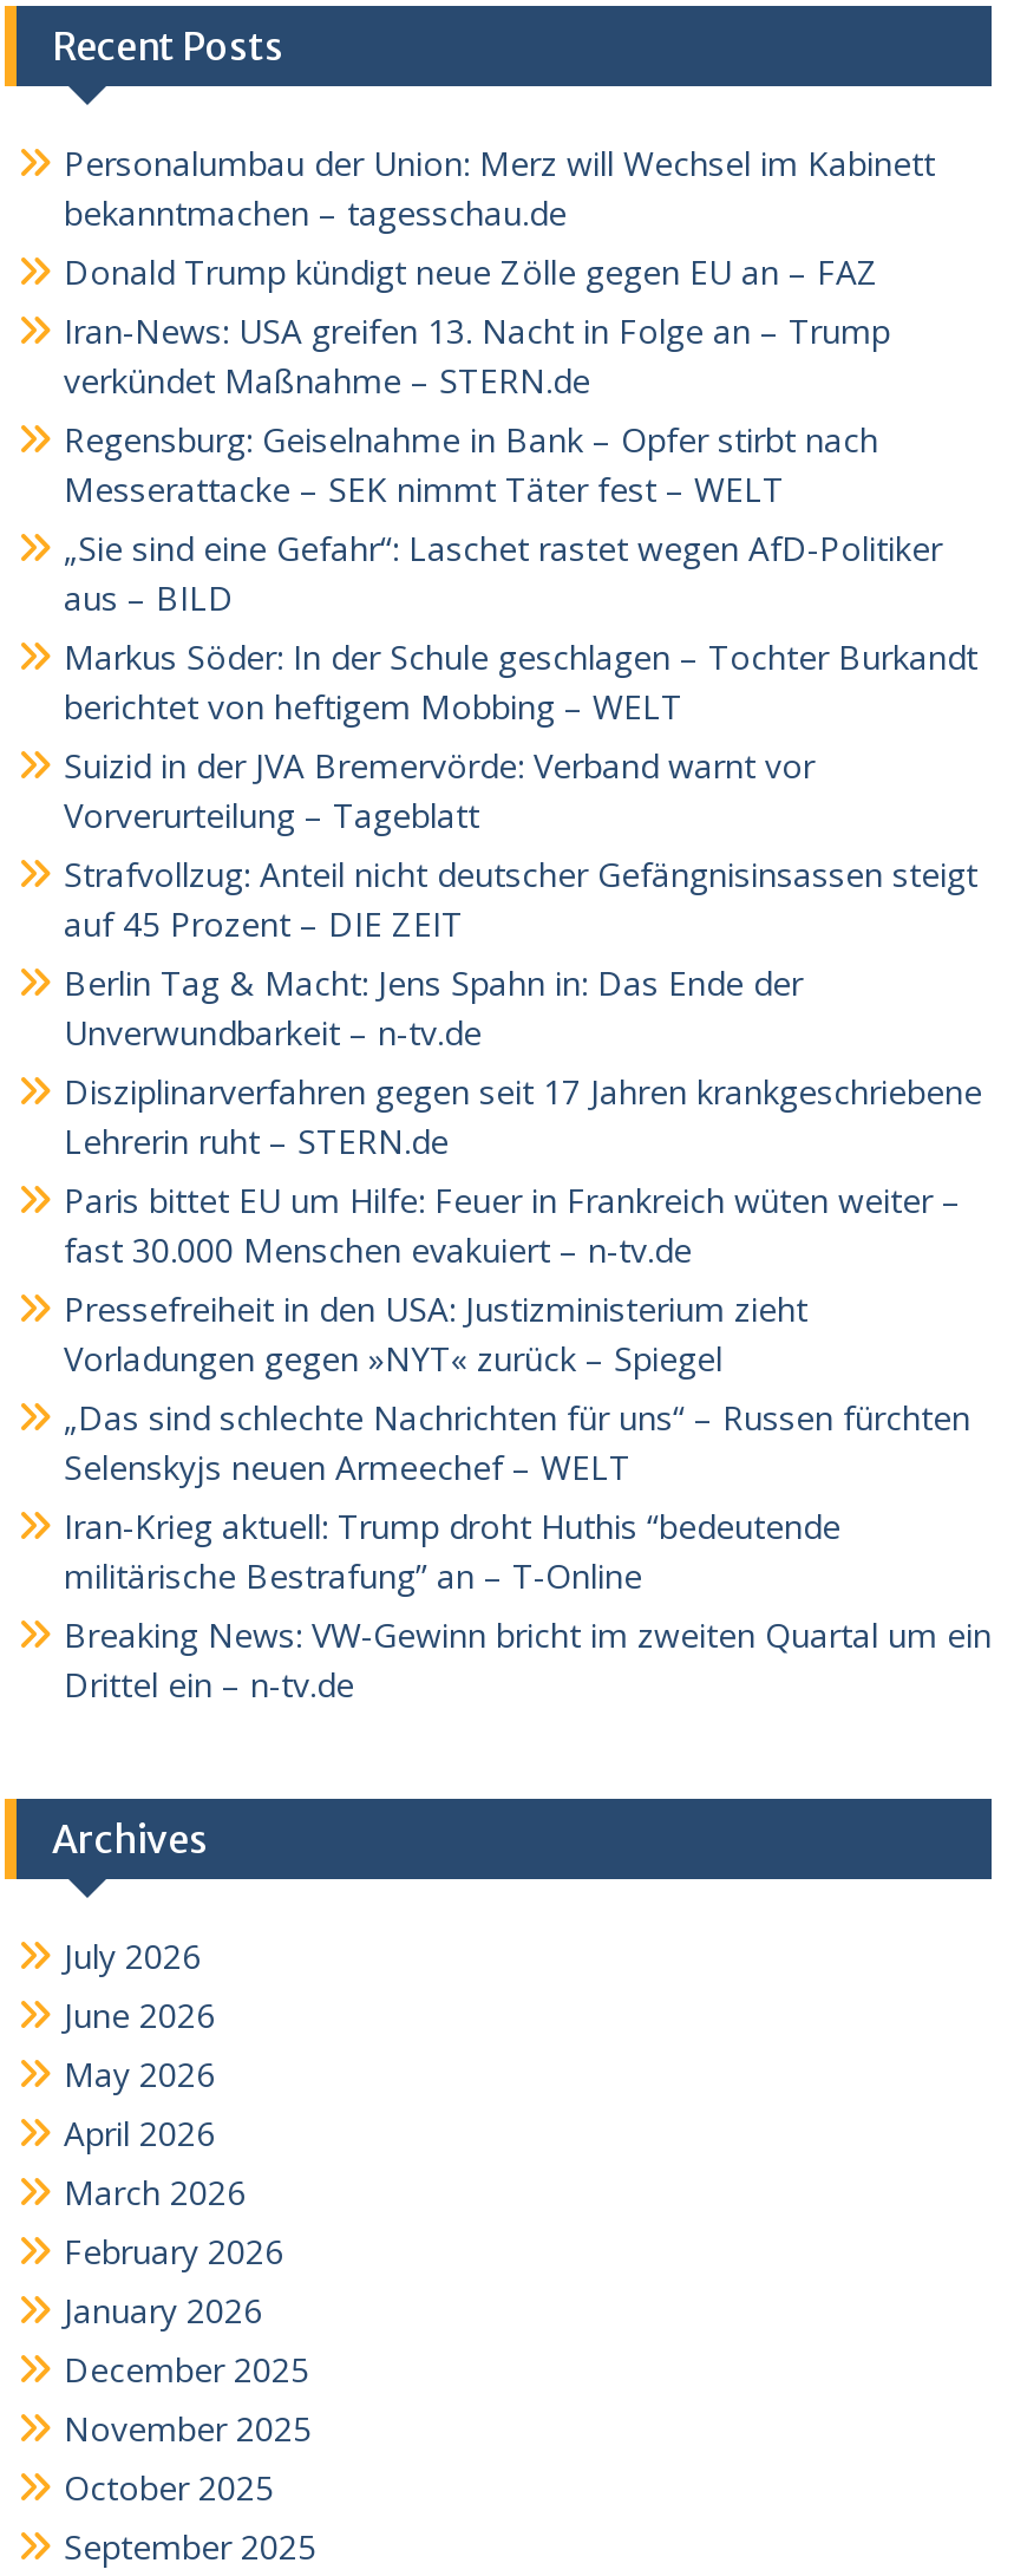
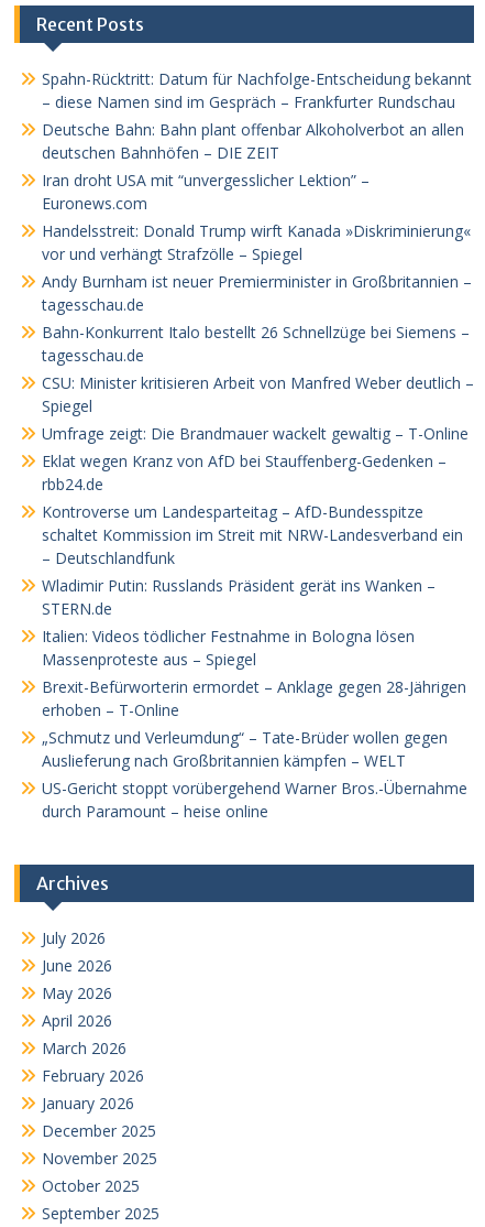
[64,141,992,1707] Personalumbau der Union: Merz will Wechsel im Kabinett | bekanntmachen – tagesschau.de | Donald Trump kündigt neue Zölle gegen EU an – FAZ | Iran-News: USA greifen 13. Nacht in Folge an – Trump | verkündet Maßnahme – STERN.de | Regensburg: Geiselnahme in Bank – Opfer stirbt nach | Messerattacke – SEK nimmt Täter fest – WELT | „Sie sind eine Gefahr“: Laschet rastet wegen AfD-Politiker | aus – BILD | Markus Söder: In der Schule geschlagen – Tochter Burkandt | berichtet von heftigem Mobbing – WELT | Suizid in der JVA Bremervörde: Verband warnt vor | Vorverurteilung – Tageblatt | Strafvollzug: Anteil nicht deutscher Gefängnisinsassen steigt | auf 45 Prozent – DIE ZEIT | Berlin Tag & Macht: Jens Spahn in: Das Ende der | Unverwundbarkeit – n-tv.de | Disziplinarverfahren gegen seit 17 Jahren krankgeschriebene | Lehrerin ruht – STERN.de | Paris bittet EU um Hilfe: Feuer in Frankreich wüten weiter – | fast 30.000 Menschen evakuiert – n-tv.de | Pressefreiheit in den USA: Justizministerium zieht | Vorladungen gegen »NYT« zurück – Spiegel | „Das sind schlechte Nachrichten für uns“ – Russen fürchten | Selenskyjs neuen Armeechef – WELT | Iran-Krieg aktuell: Trump droht Huthis “bedeutende | militärische Bestrafung” an – T-Online | Breaking News: VW-Gewinn bricht im zweiten Quartal um ein | Drittel ein – n-tv.de -> [42,68,474,822] Spahn-Rücktritt: Datum für Nachfolge-Entscheidung bekannt | – diese Namen sind im Gespräch – Frankfurter Rundschau | Deutsche Bahn: Bahn plant offenbar Alkoholverbot an allen | deutschen Bahnhöfen – DIE ZEIT | Iran droht USA mit “unvergesslicher Lektion” – | Euronews.com | Handelsstreit: Donald Trump wirft Kanada »Diskriminierung« | vor und verhängt Strafzölle – Spiegel | Andy Burnham ist neuer Premierminister in Großbritannien – | tagesschau.de | Bahn-Konkurrent Italo bestellt 26 Schnellzüge bei Siemens – | tagesschau.de | CSU: Minister kritisieren Arbeit von Manfred Weber deutlich – | Spiegel | Umfrage zeigt: Die Brandmauer wackelt gewaltig – T-Online | Eklat wegen Kranz von AfD bei Stauffenberg-Gedenken – | rbb24.de | Kontroverse um Landesparteitag – AfD-Bundesspitze | schaltet Kommission im Streit mit NRW-Landesverband ein | – Deutschlandfunk | Wladimir Putin: Russlands Präsident gerät ins Wanken – | STERN.de | Italien: Videos tödlicher Festnahme in Bologna lösen | Massenproteste aus – Spiegel | Brexit-Befürworterin ermordet – Anklage gegen 28-Jährigen | erhoben – T-Online | „Schmutz und Verleumdung“ – Tate-Brüder wollen gegen | Auslieferung nach Großbritannien kämpfen – WELT | US-Gericht stoppt vorübergehend Warner Bros.-Übernahme | durch Paramount – heise online

